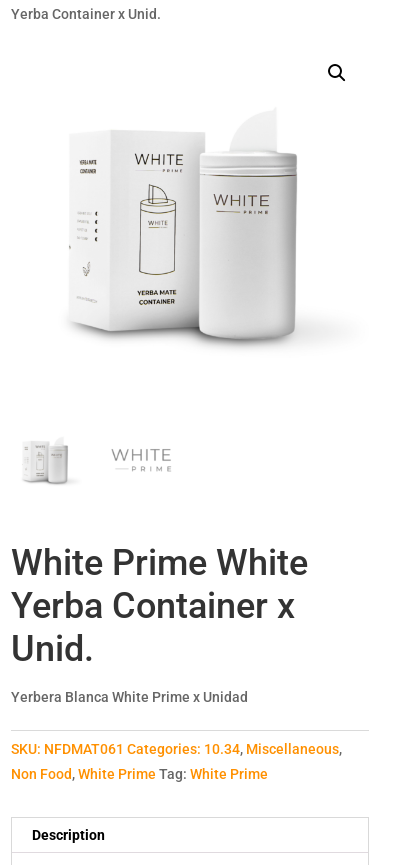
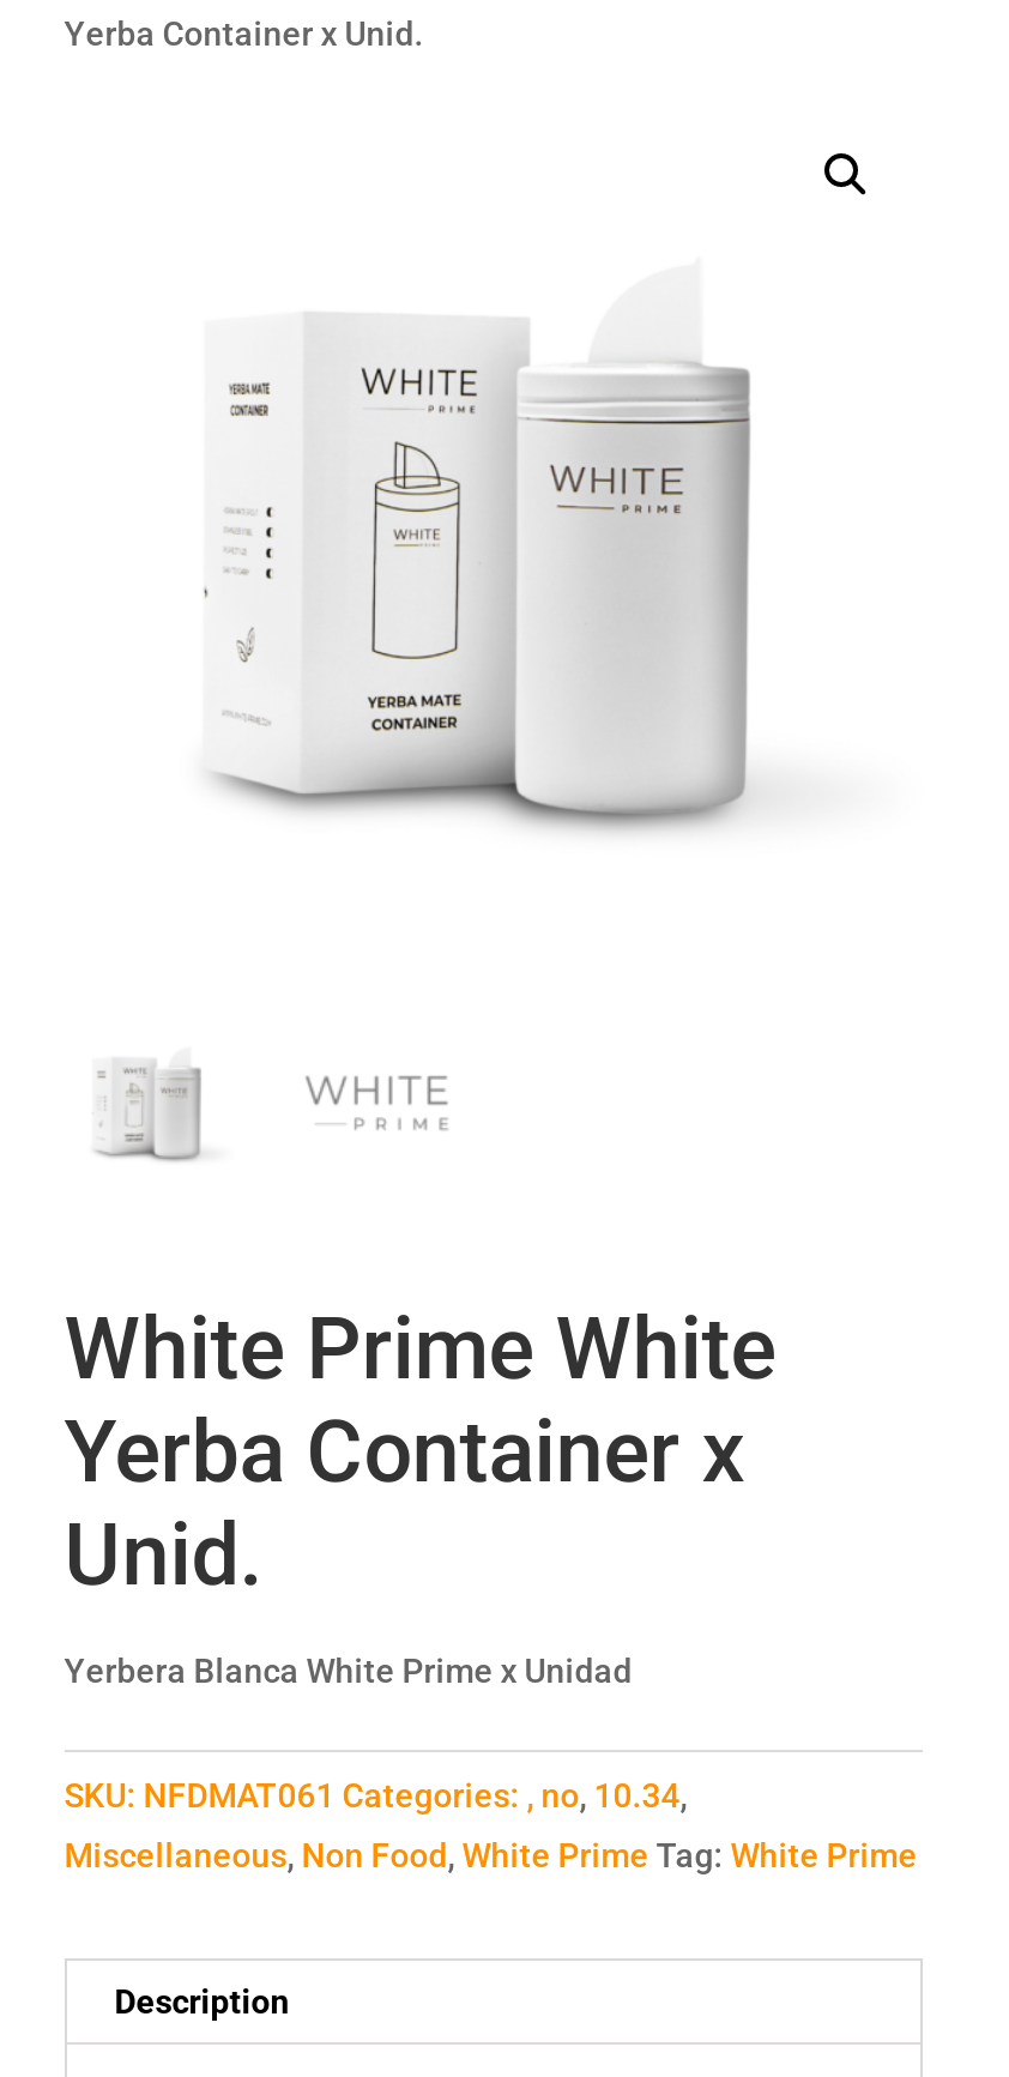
[11,741,342,757] SKU: NFDMAT061 Categories: 10.34, Miscellaneous, -> [64,1776,687,1814] SKU: NFDMAT061 Categories:, no, 10.34,
[11,766,268,782] Non Food, White Prime Tag: White Prime -> [64,1836,917,1874] Miscellaneous, Non Food, White Prime Tag: White Prime

